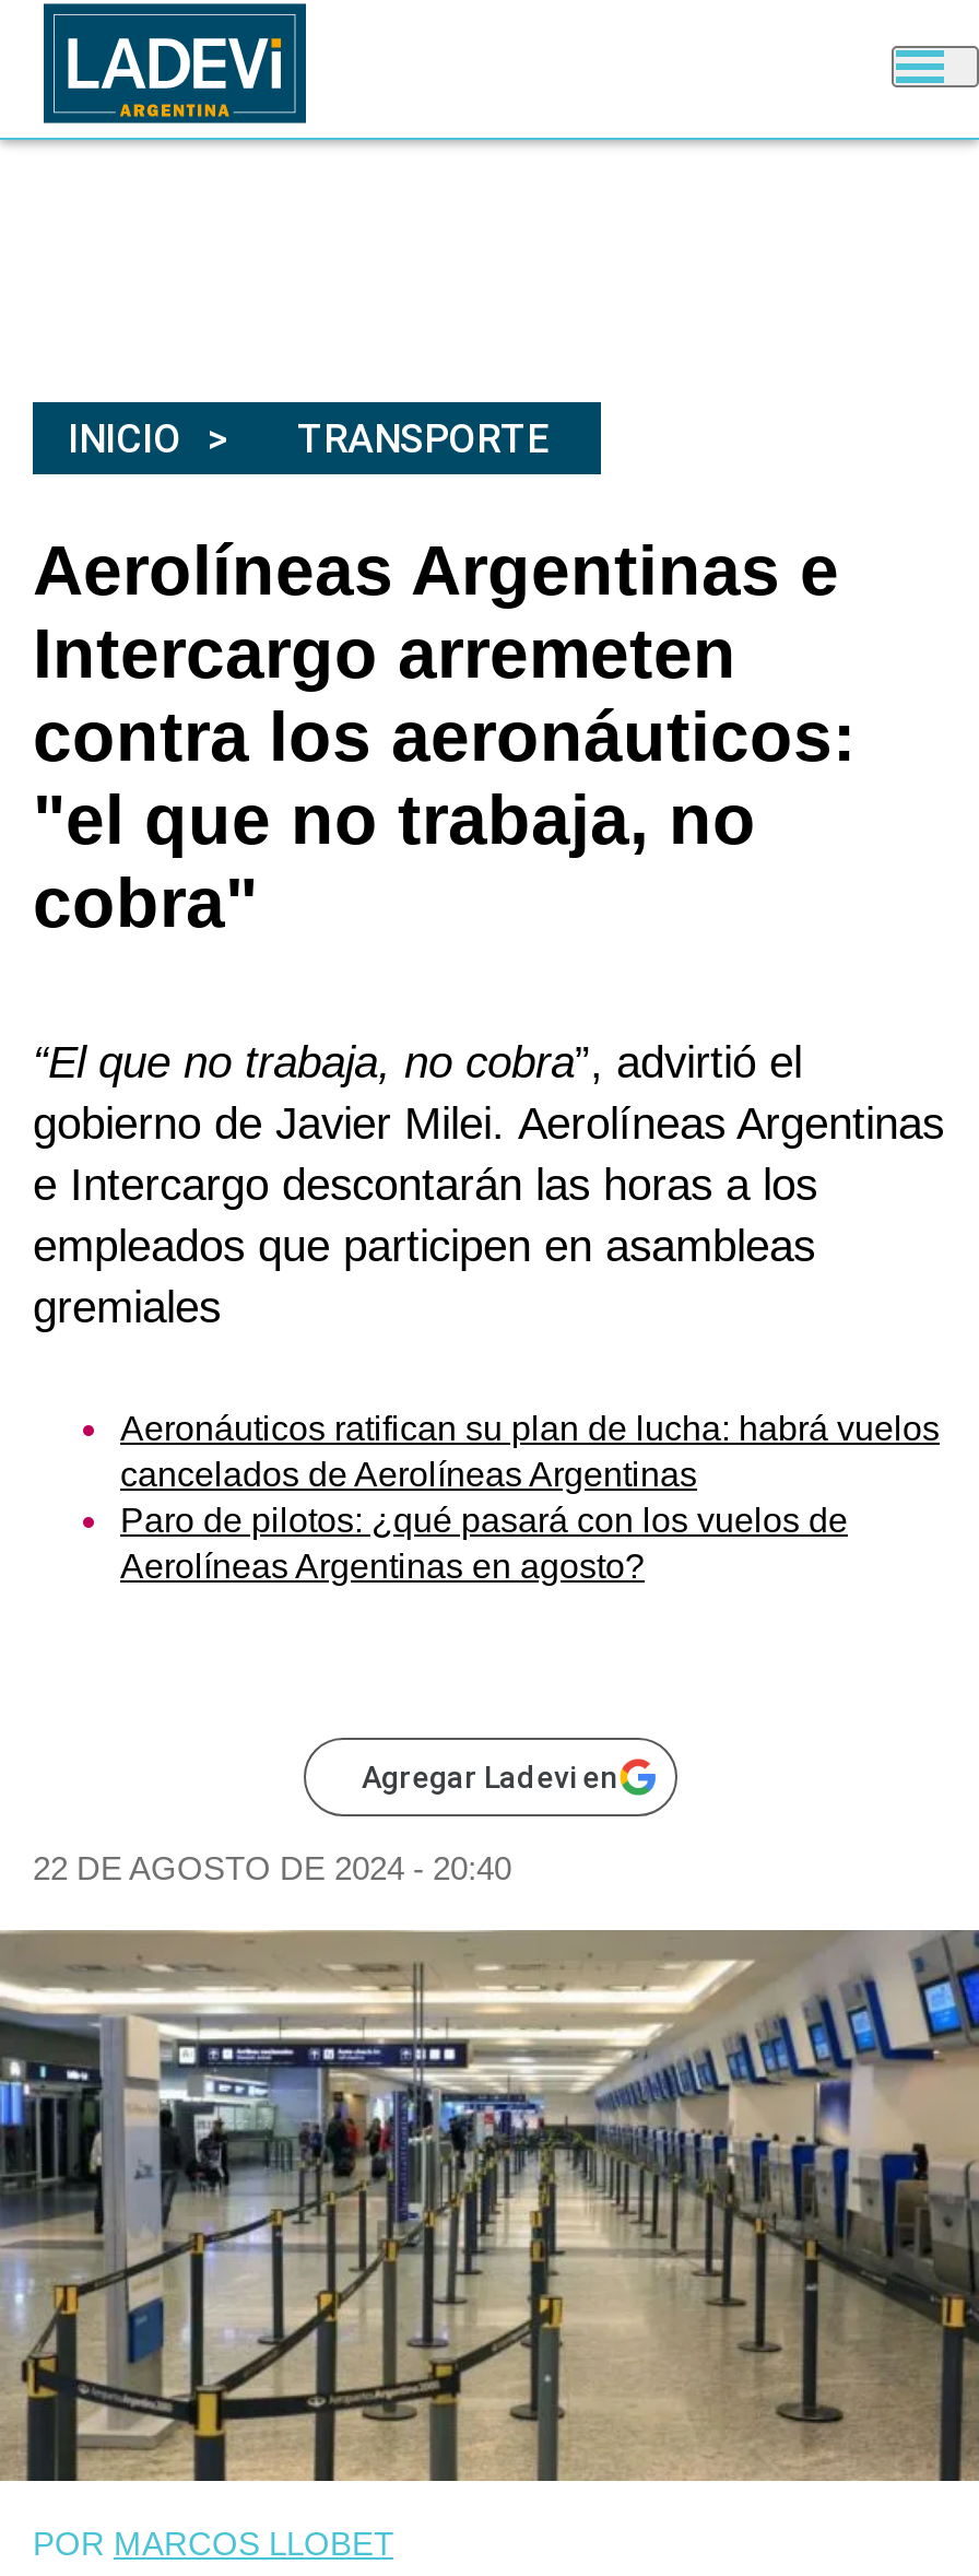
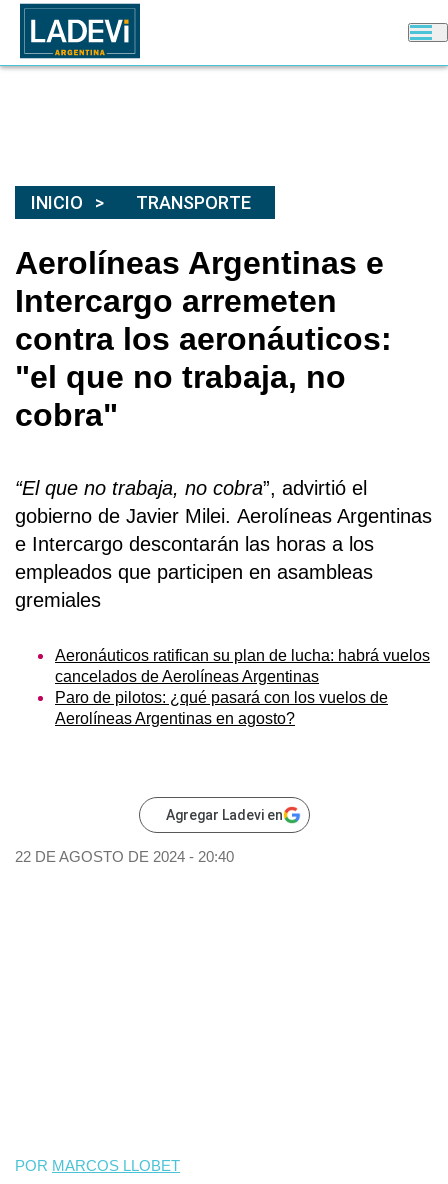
[7,1928,972,2483] [image] -> none

